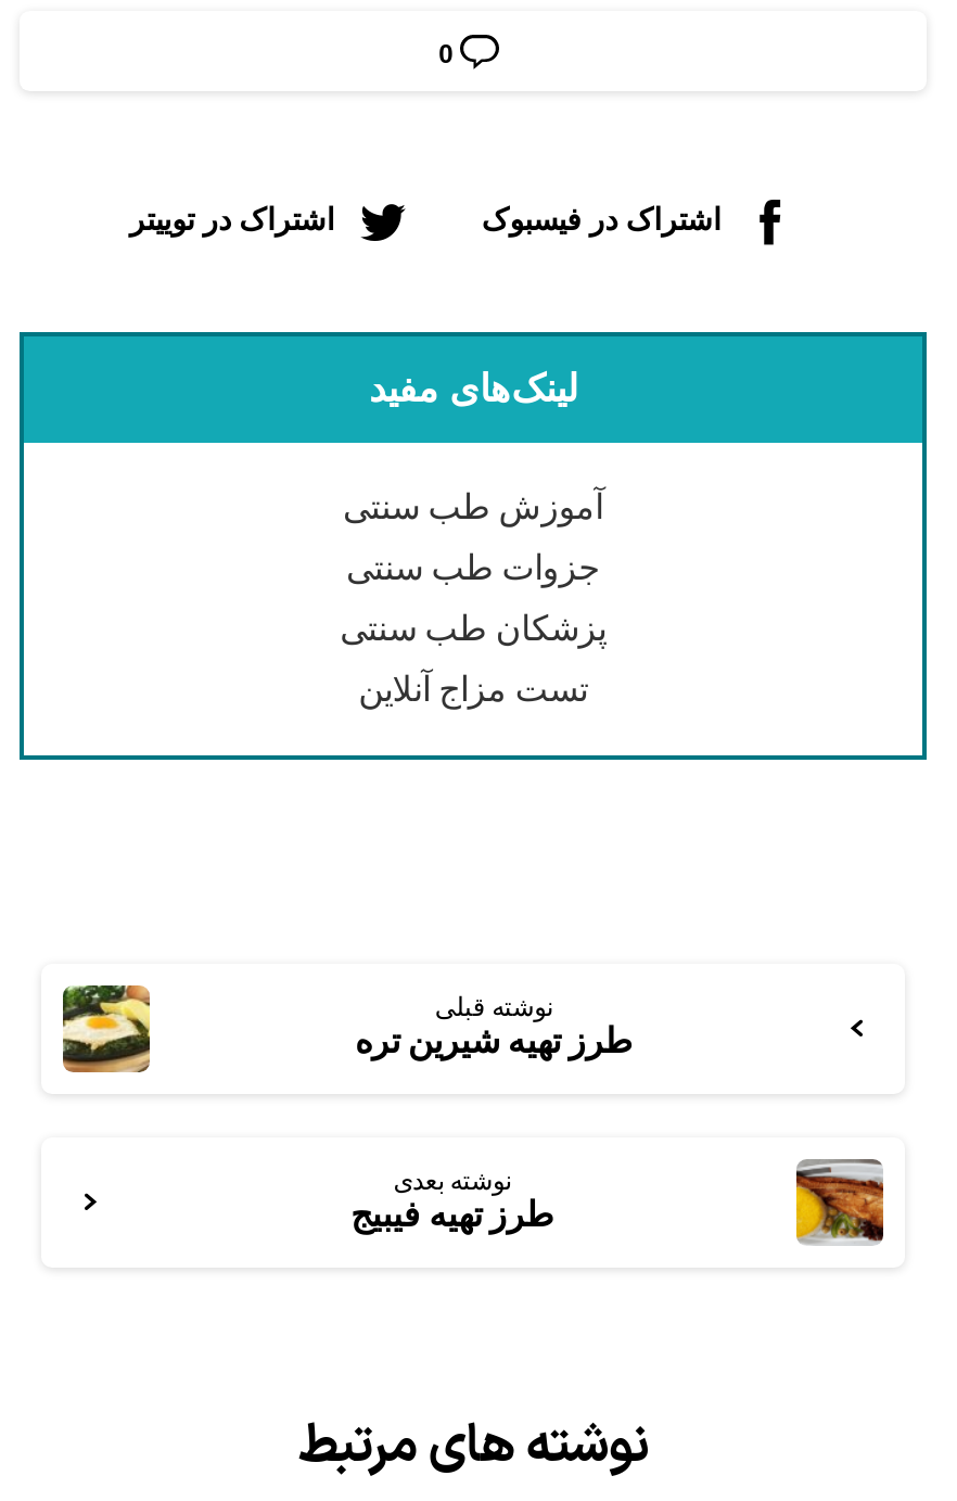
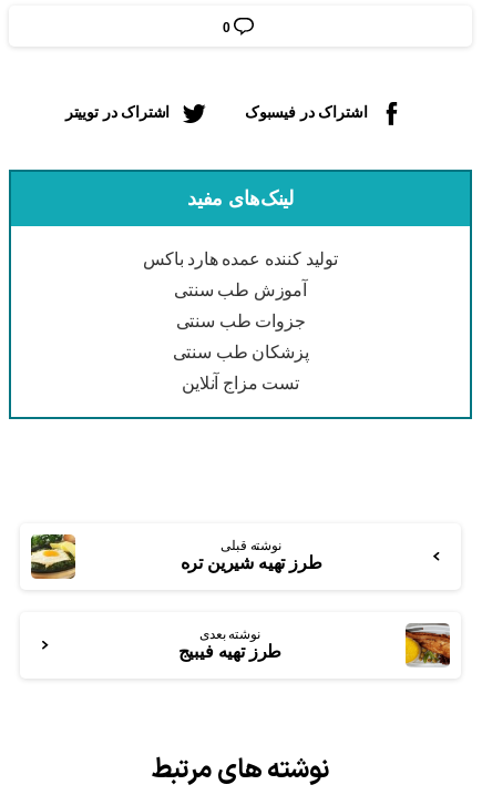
none -> [143,249,338,268] تولید کننده عمده هارد باکس

